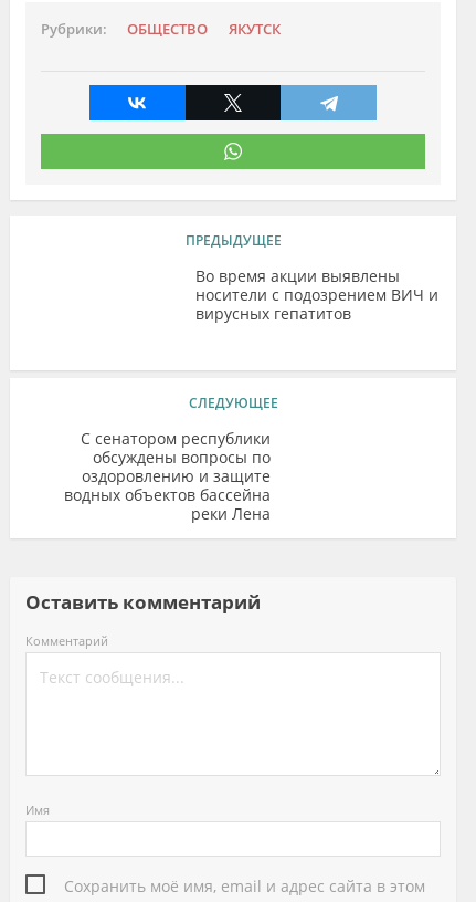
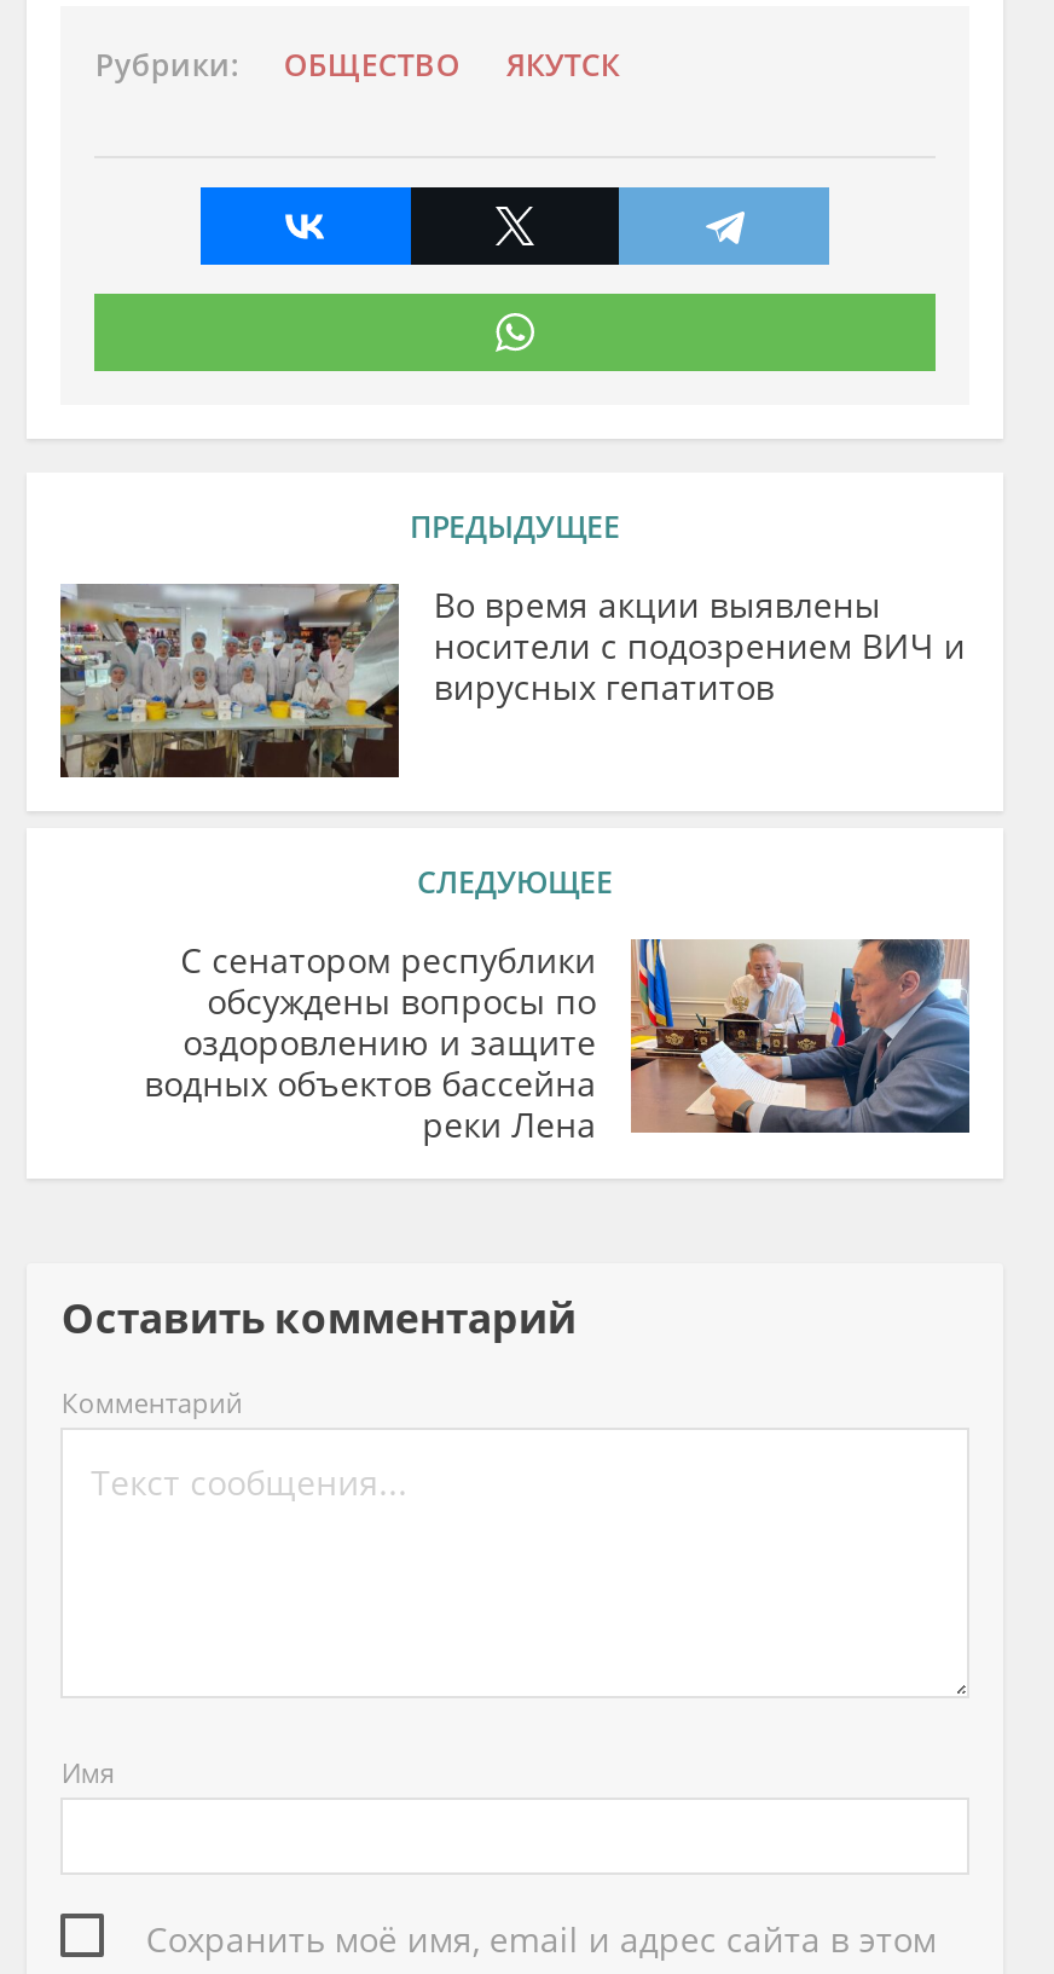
none -> [58,581,401,780] [image]
none -> [629,937,972,1135] [image]

